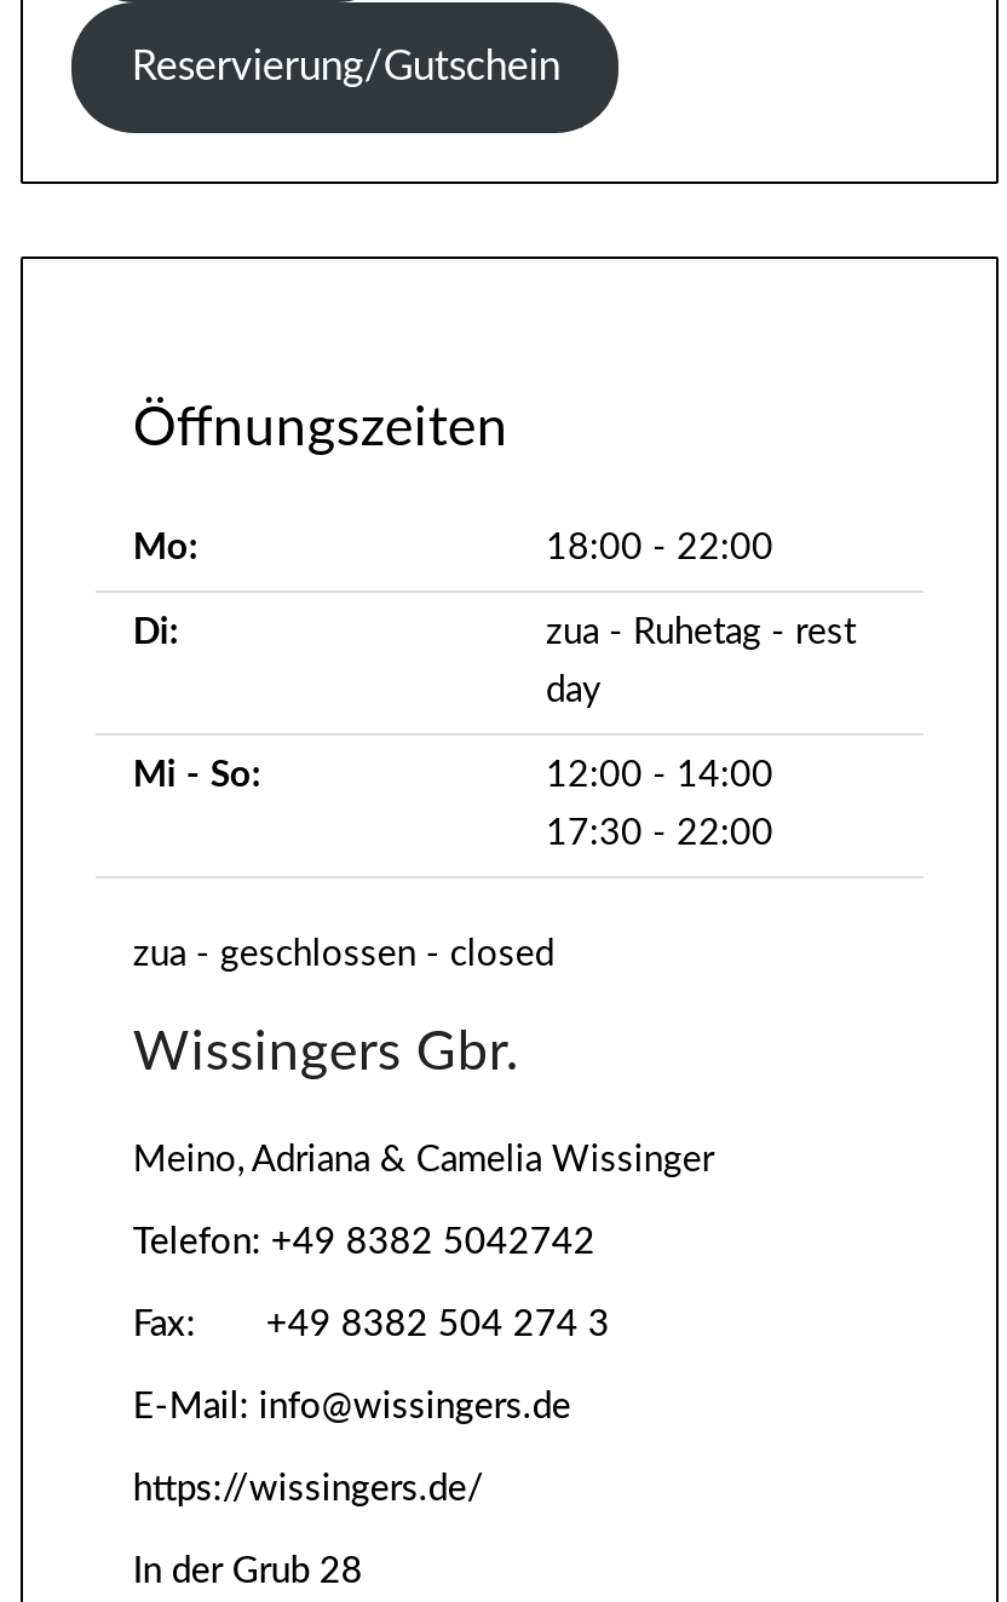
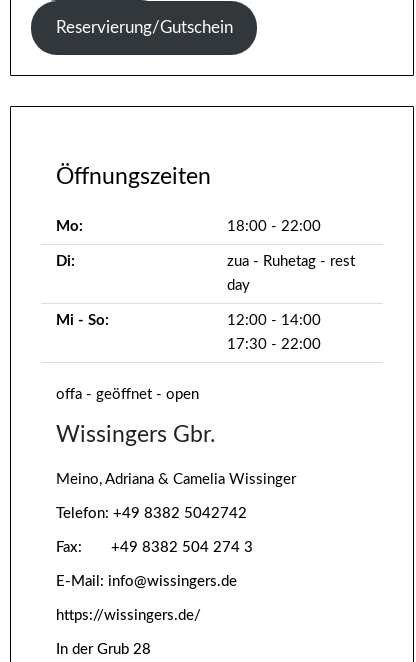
[133,937,554,973] zua - geschlossen - closed -> [56,387,199,402] offa - geöffnet - open

